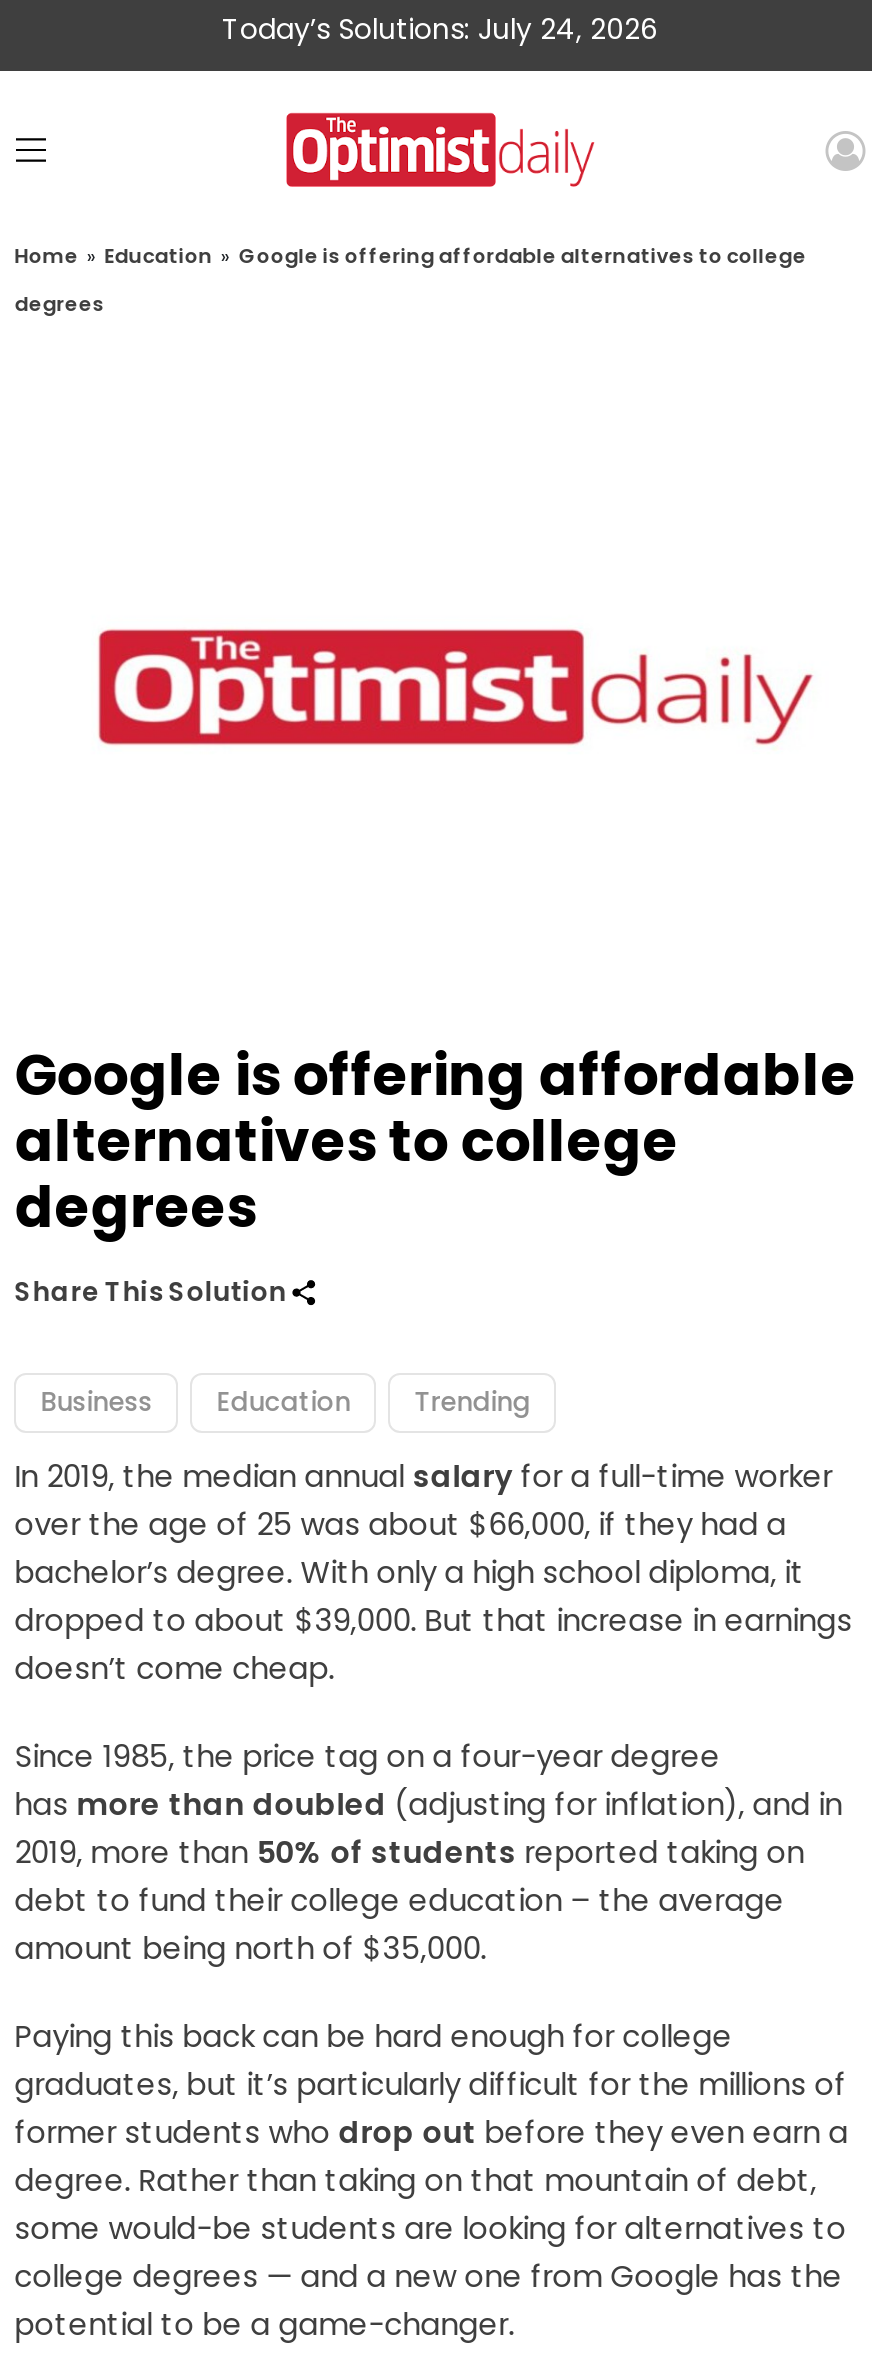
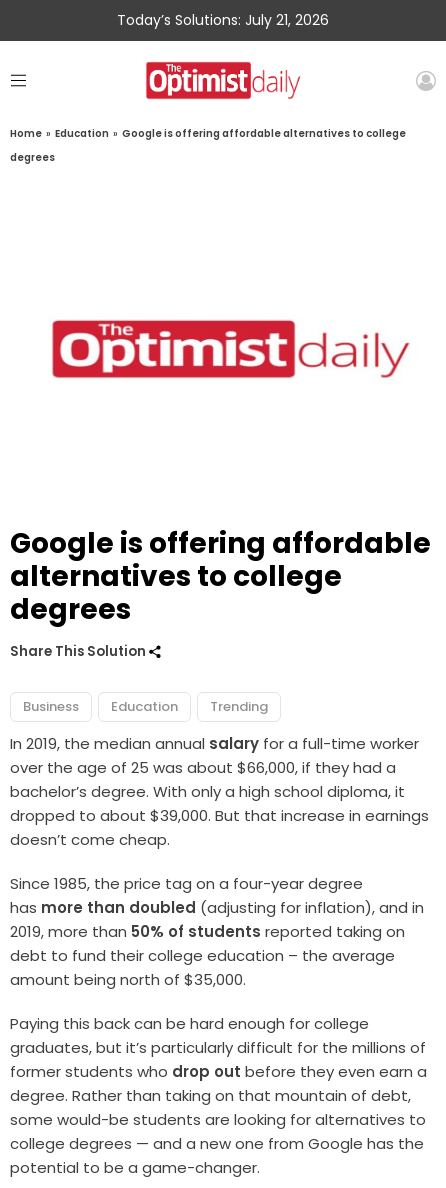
[222,9,658,49] Today’s Solutions: July 24, 2026 -> [117,10,329,30] Today’s Solutions: July 21, 2026

